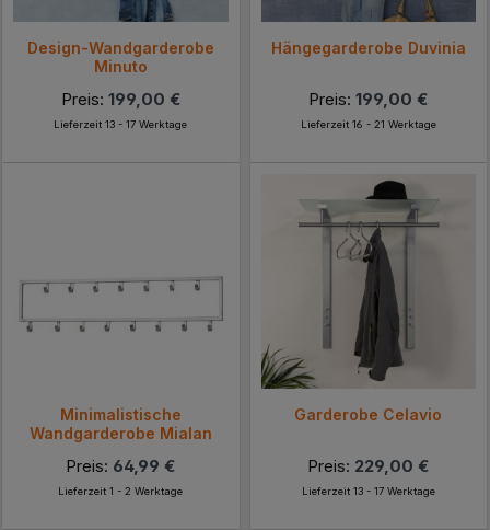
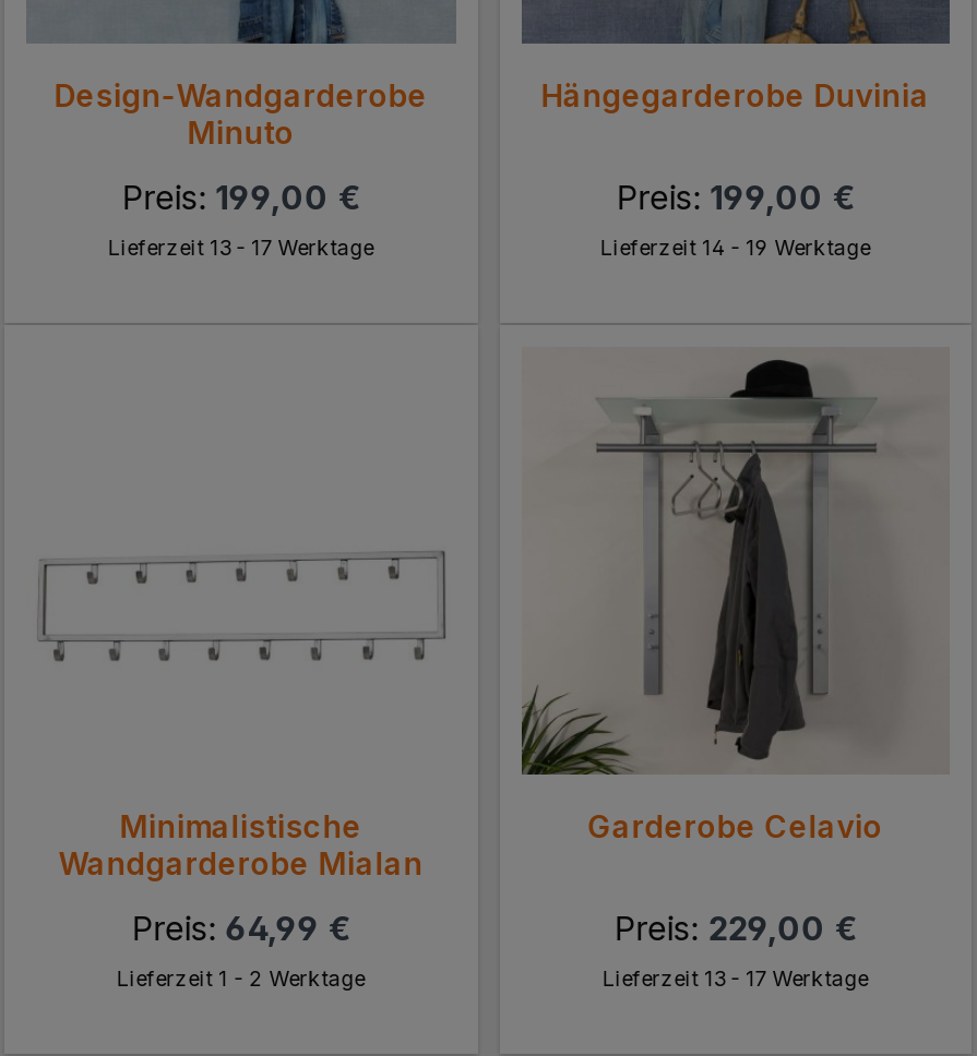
[301,118,436,130] Lieferzeit 16 - 21 Werktage -> [600,235,871,259] Lieferzeit 14 - 19 Werktage

